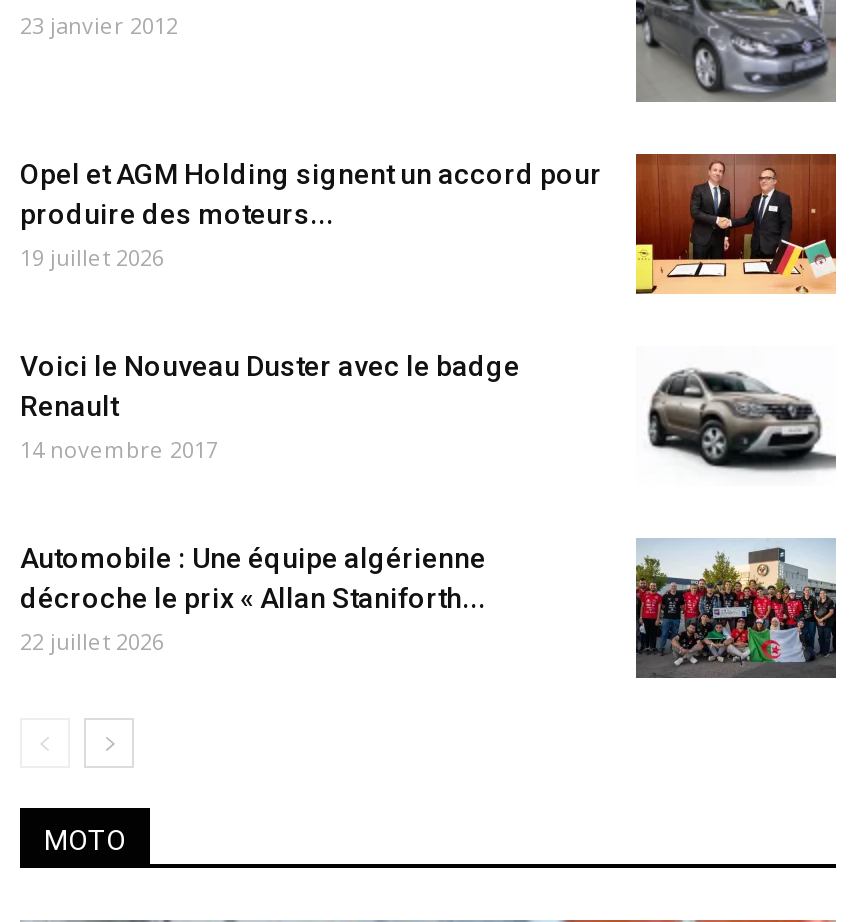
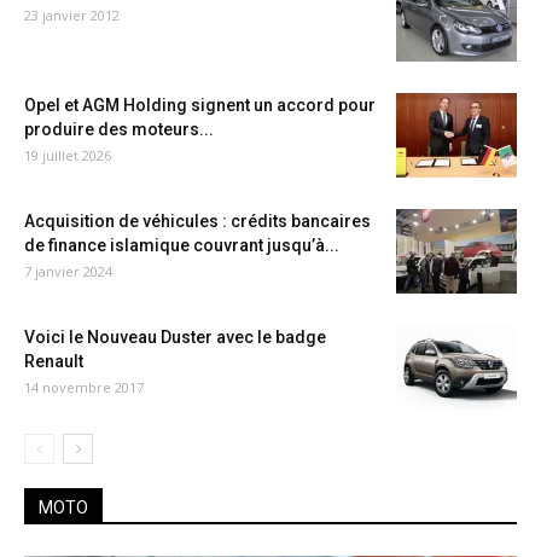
none -> [24,209,518,295] [image] | Acquisition de véhicules : crédits bancaires | de finance islamique couvrant jusqu’à... | 7 janvier 2024
moved [20,349,520,463] -> [24,327,326,396]: Voici le Nouveau Duster avec le badge | Renault | 14 novembre 2017
[20,541,486,655] Automobile : Une équipe algérienne | décroche le prix « Allan Staniforth... | 22 juillet 2026 -> none
[634,538,838,678] [image] -> none

